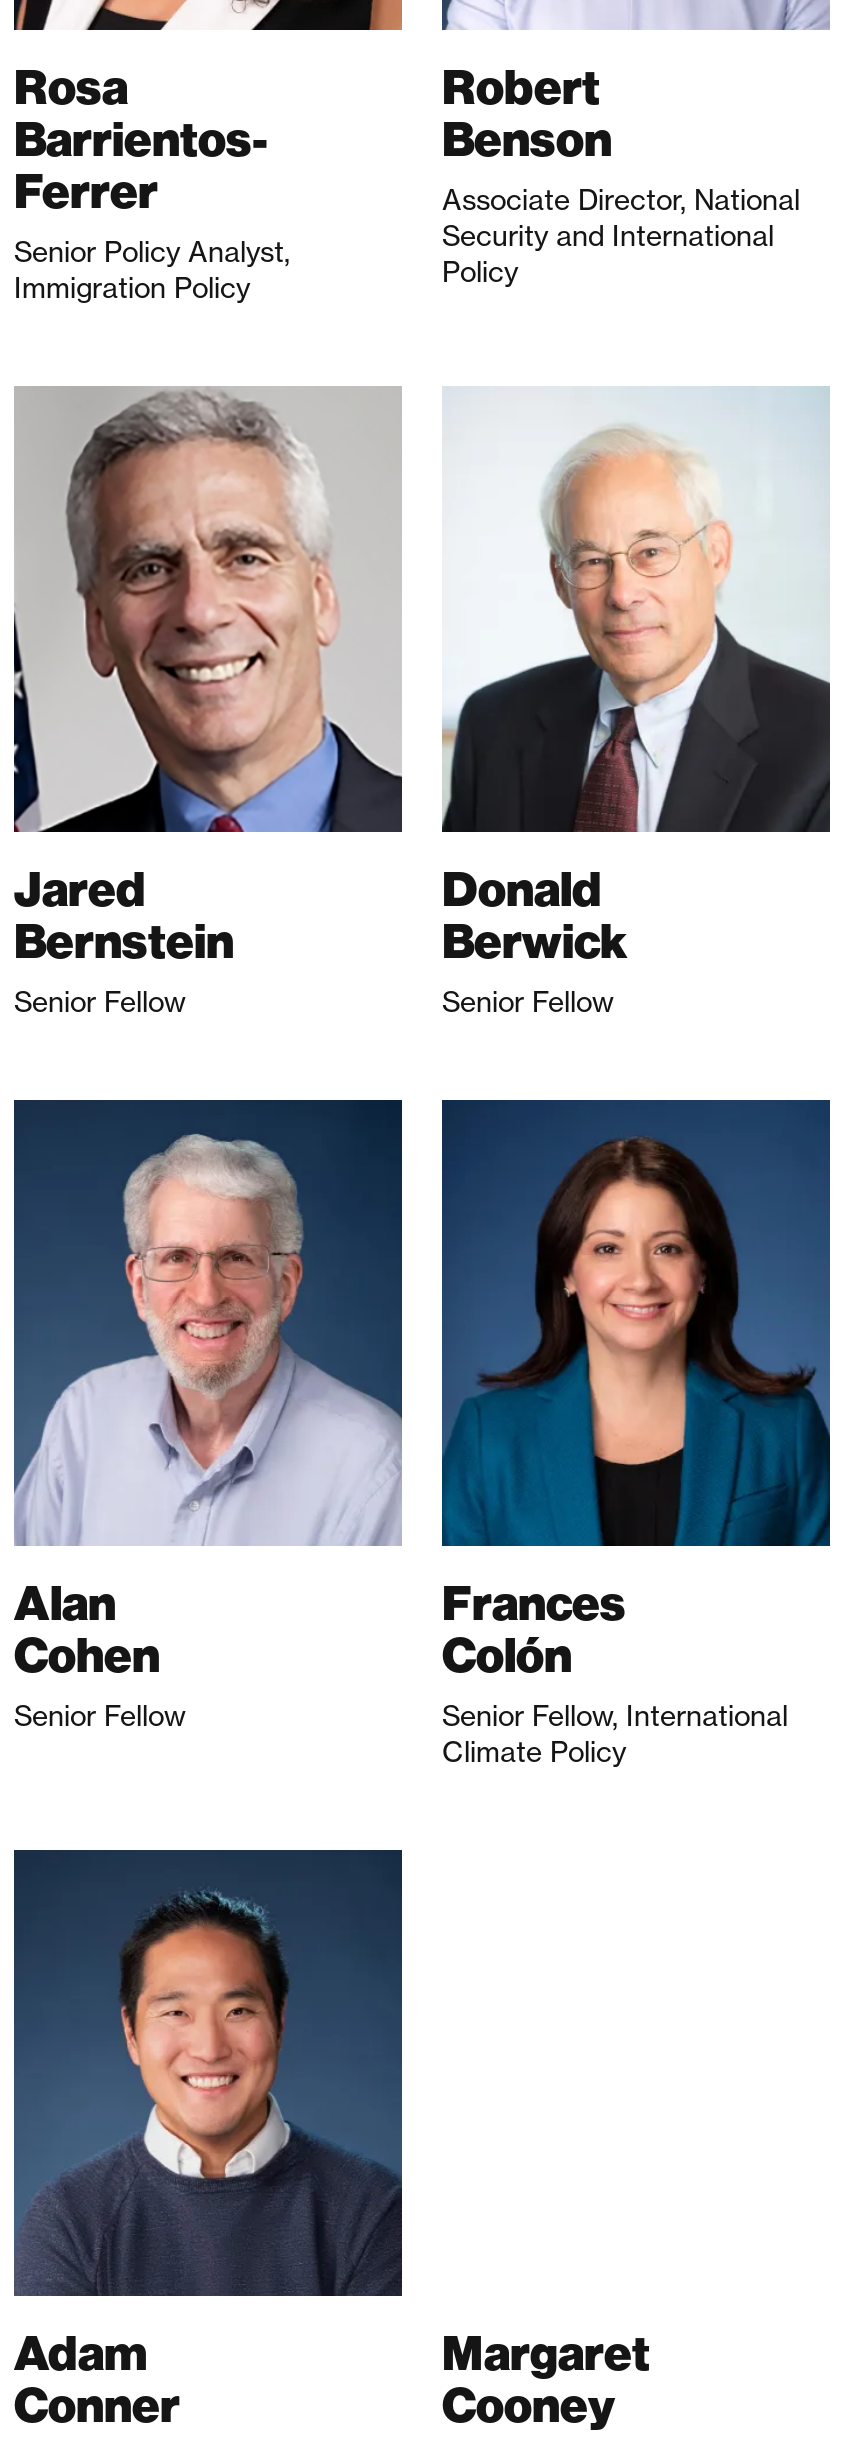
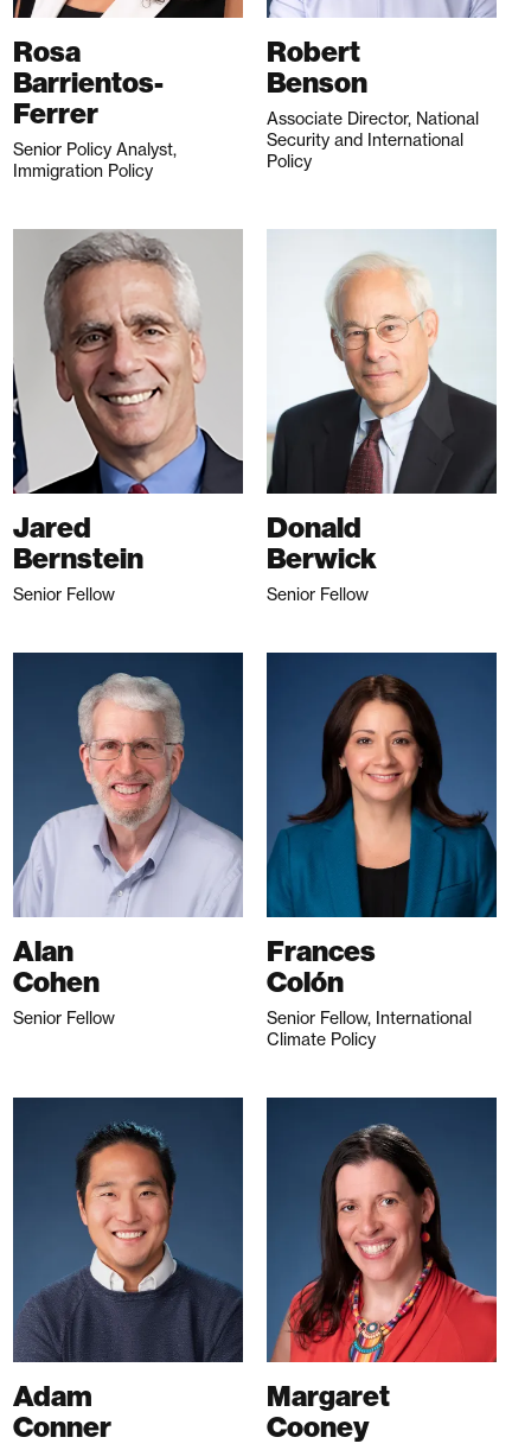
none -> [265,1096,498,1363] [image]

